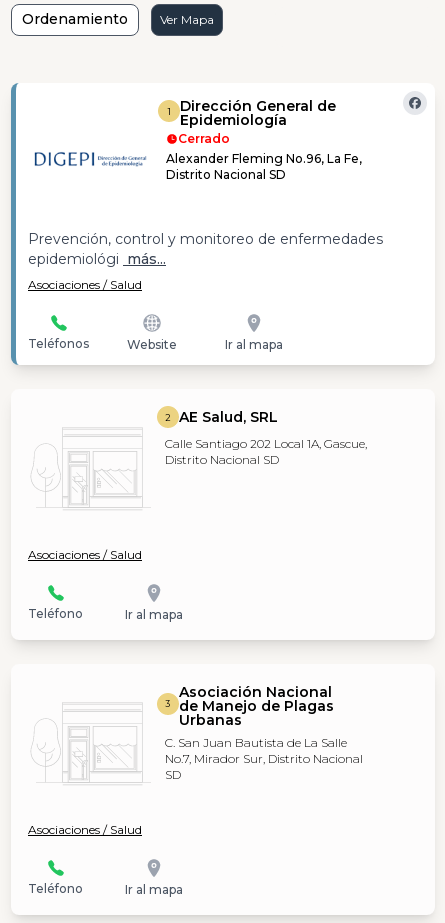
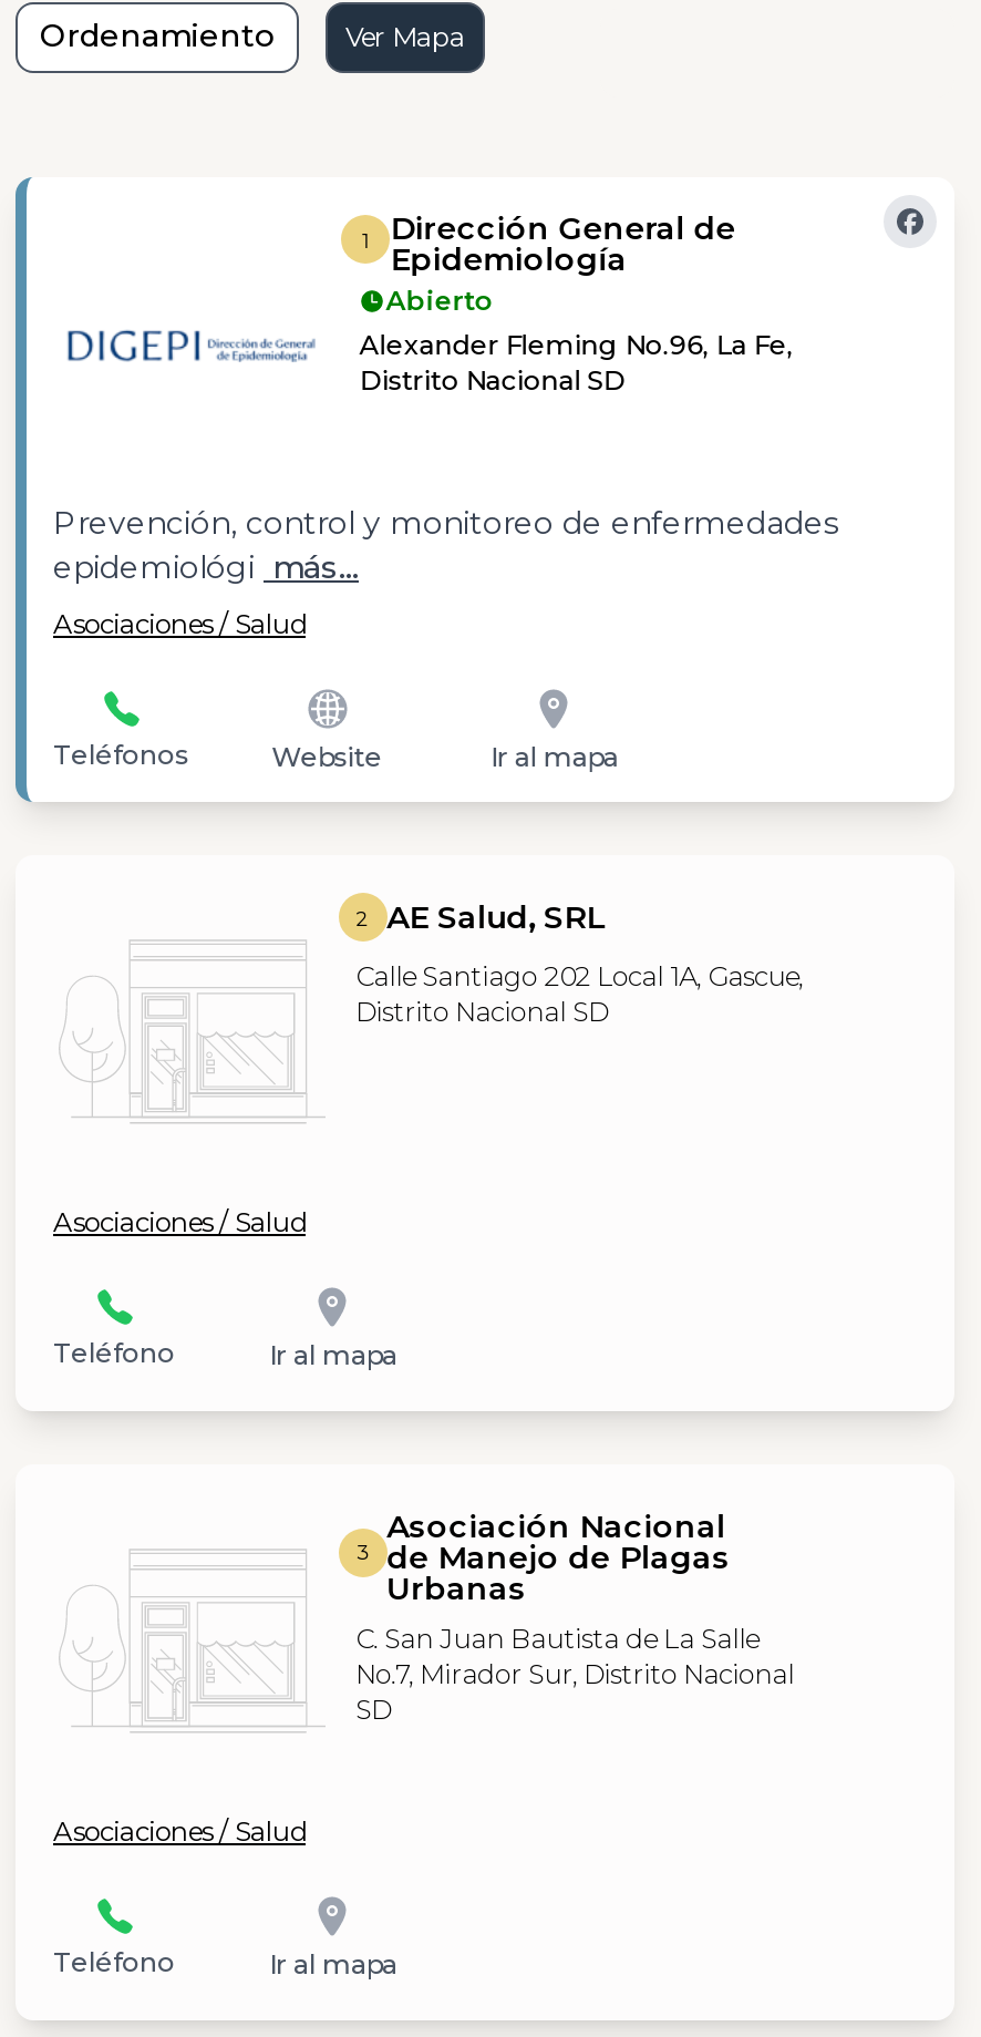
[178,131,230,146] Cerrado -> [386,284,494,317] Abierto

